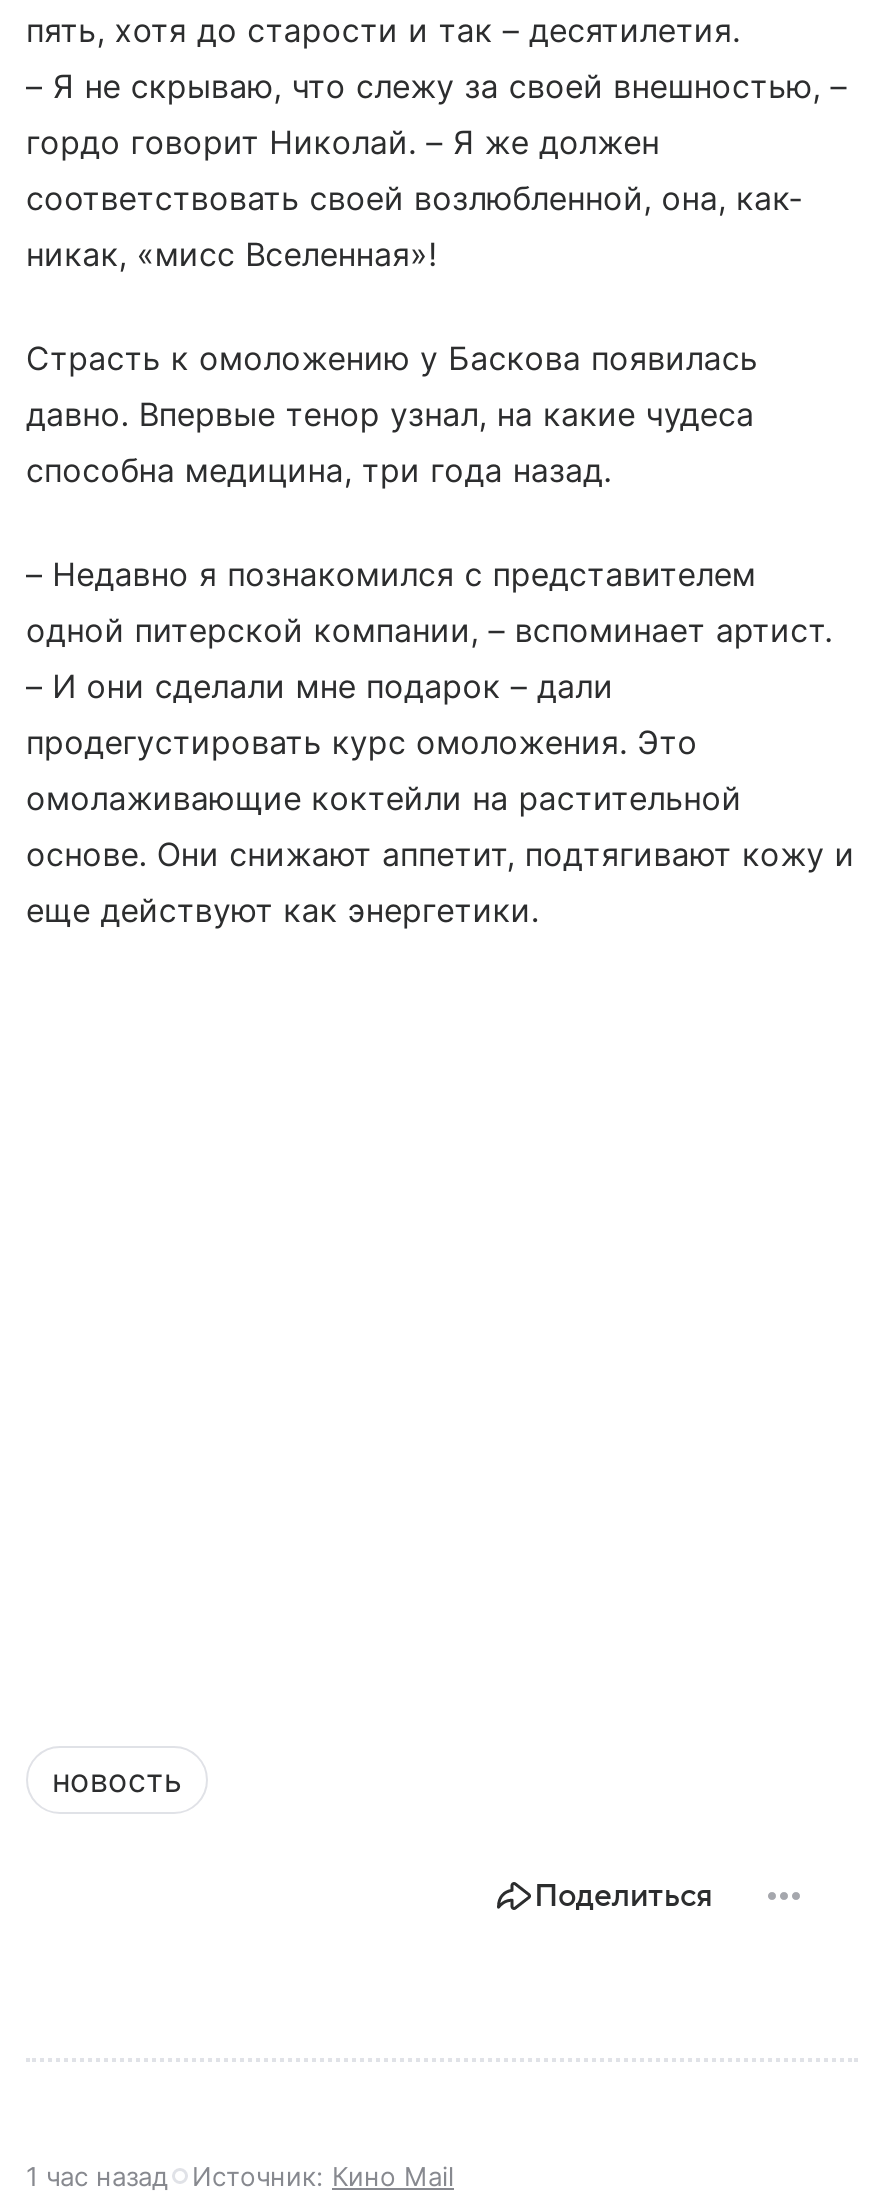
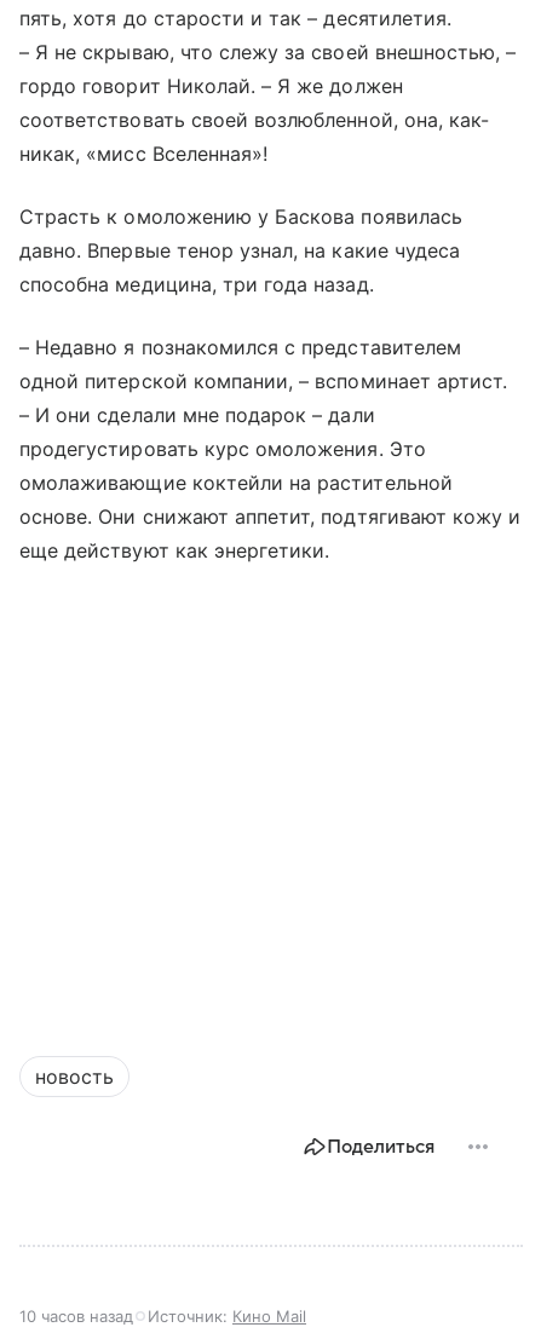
[26,2160,454,2192] 1 час назад Источник: Кино Mail -> [19,1306,306,1326] 10 часов назад Источник: Кино Mail

